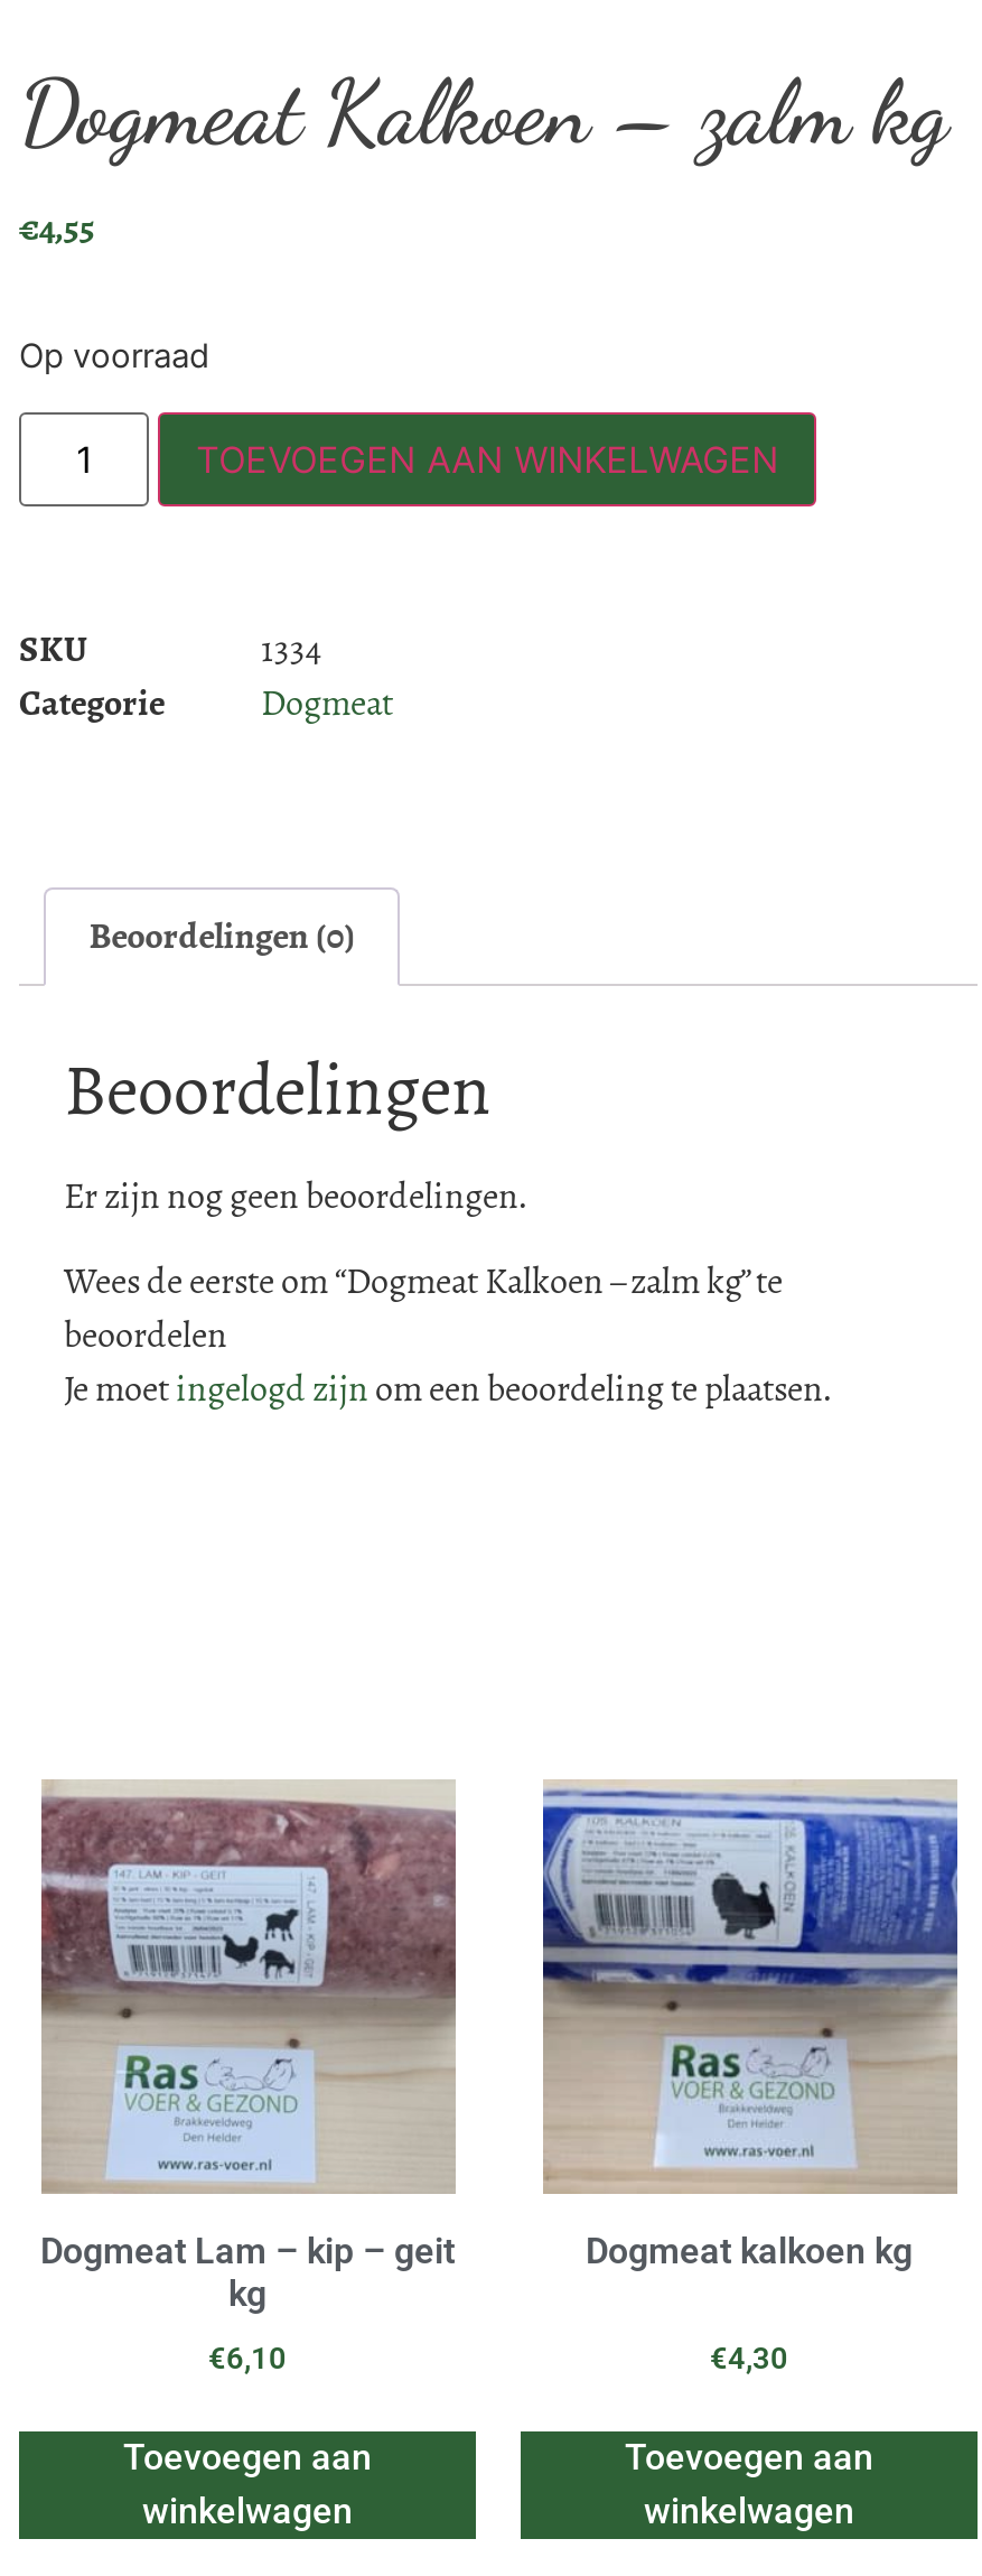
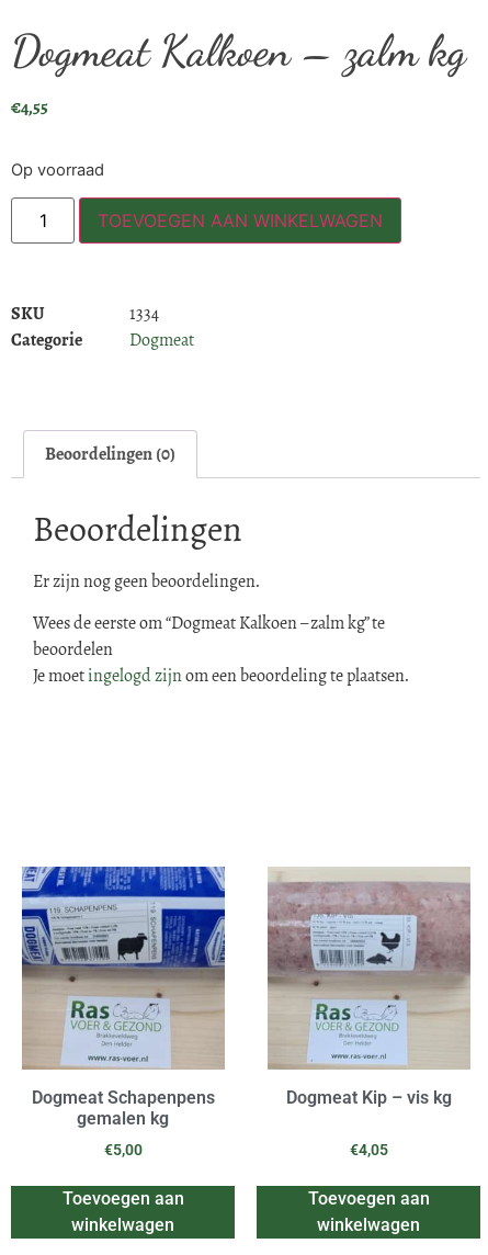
[39,1779,458,2019] [image] -> [21,866,226,983] [image]
[541,1788,960,2273] [image] | Dogmeat kalkoen kg -> [266,872,472,1108] [image] | Dogmeat Kip – vis kg
[40,2035,455,2316] [image] | Dogmeat Lam – kip – geit | kg -> [31,992,214,1129] [image] | Dogmeat Schapenpens | gemalen kg
[208,2340,287,2376] €6,10 -> [104,1141,142,1159] €5,00
[710,2340,788,2376] €4,30 -> [349,1141,388,1159] €4,05

